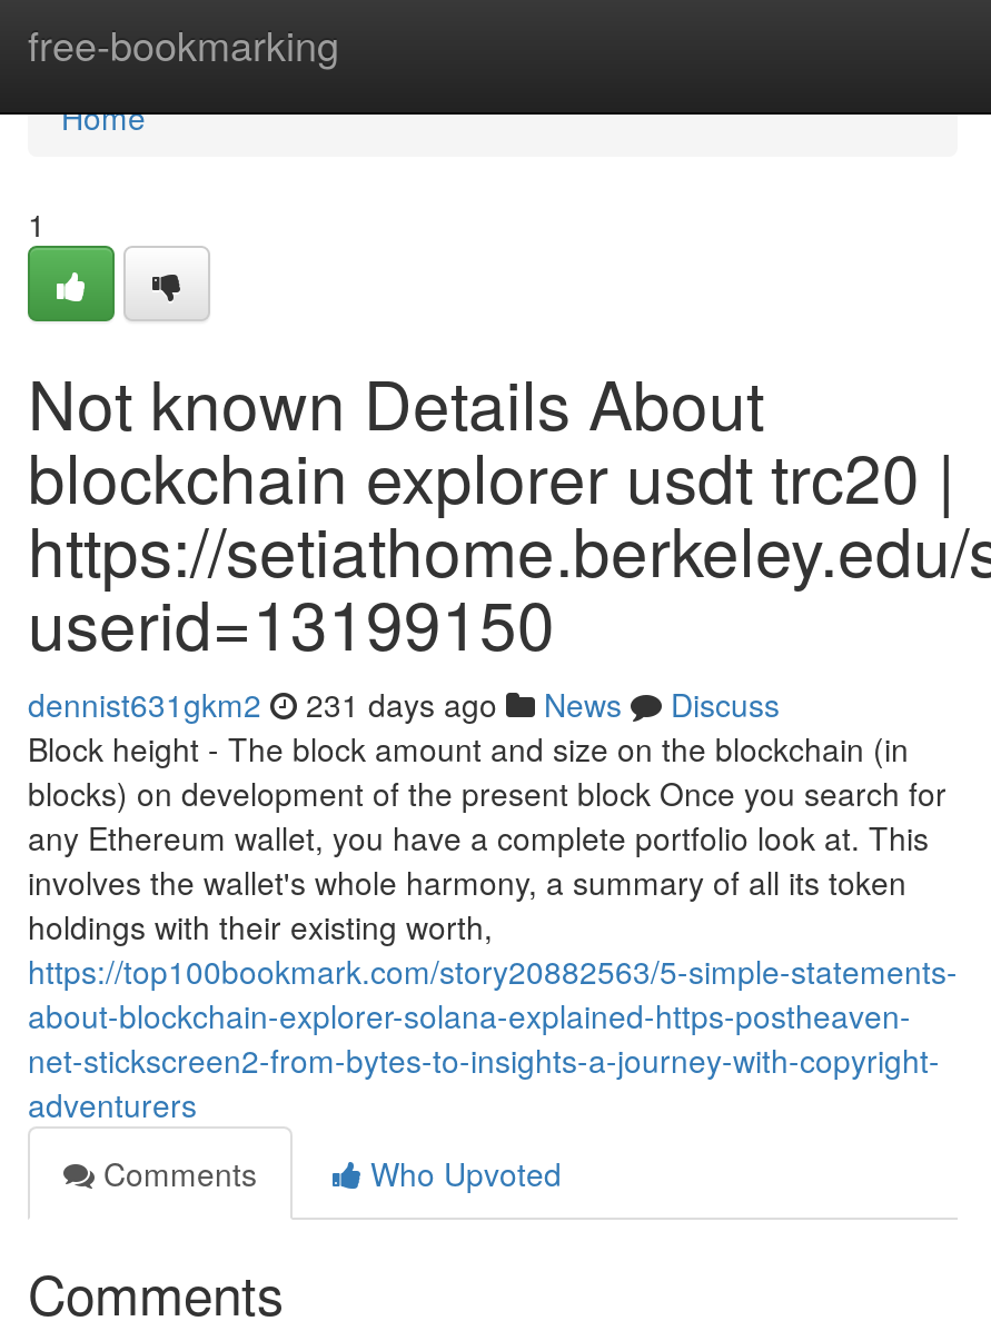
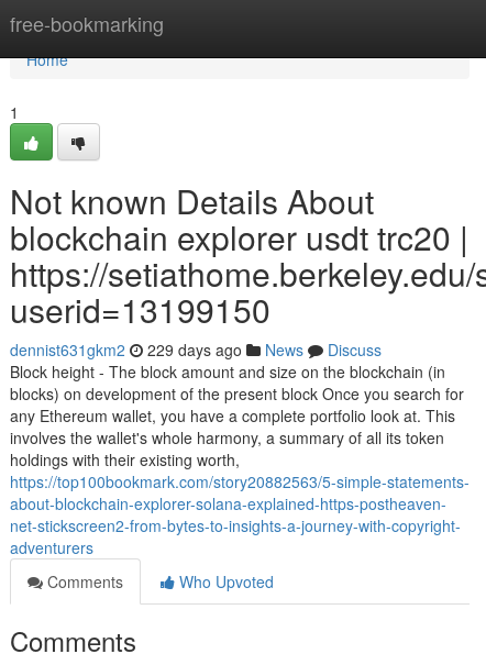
[28,682,780,726] dennist631gkm2 231 days ago News Discuss -> [10,339,382,361] dennist631gkm2 229 days ago News Discuss

